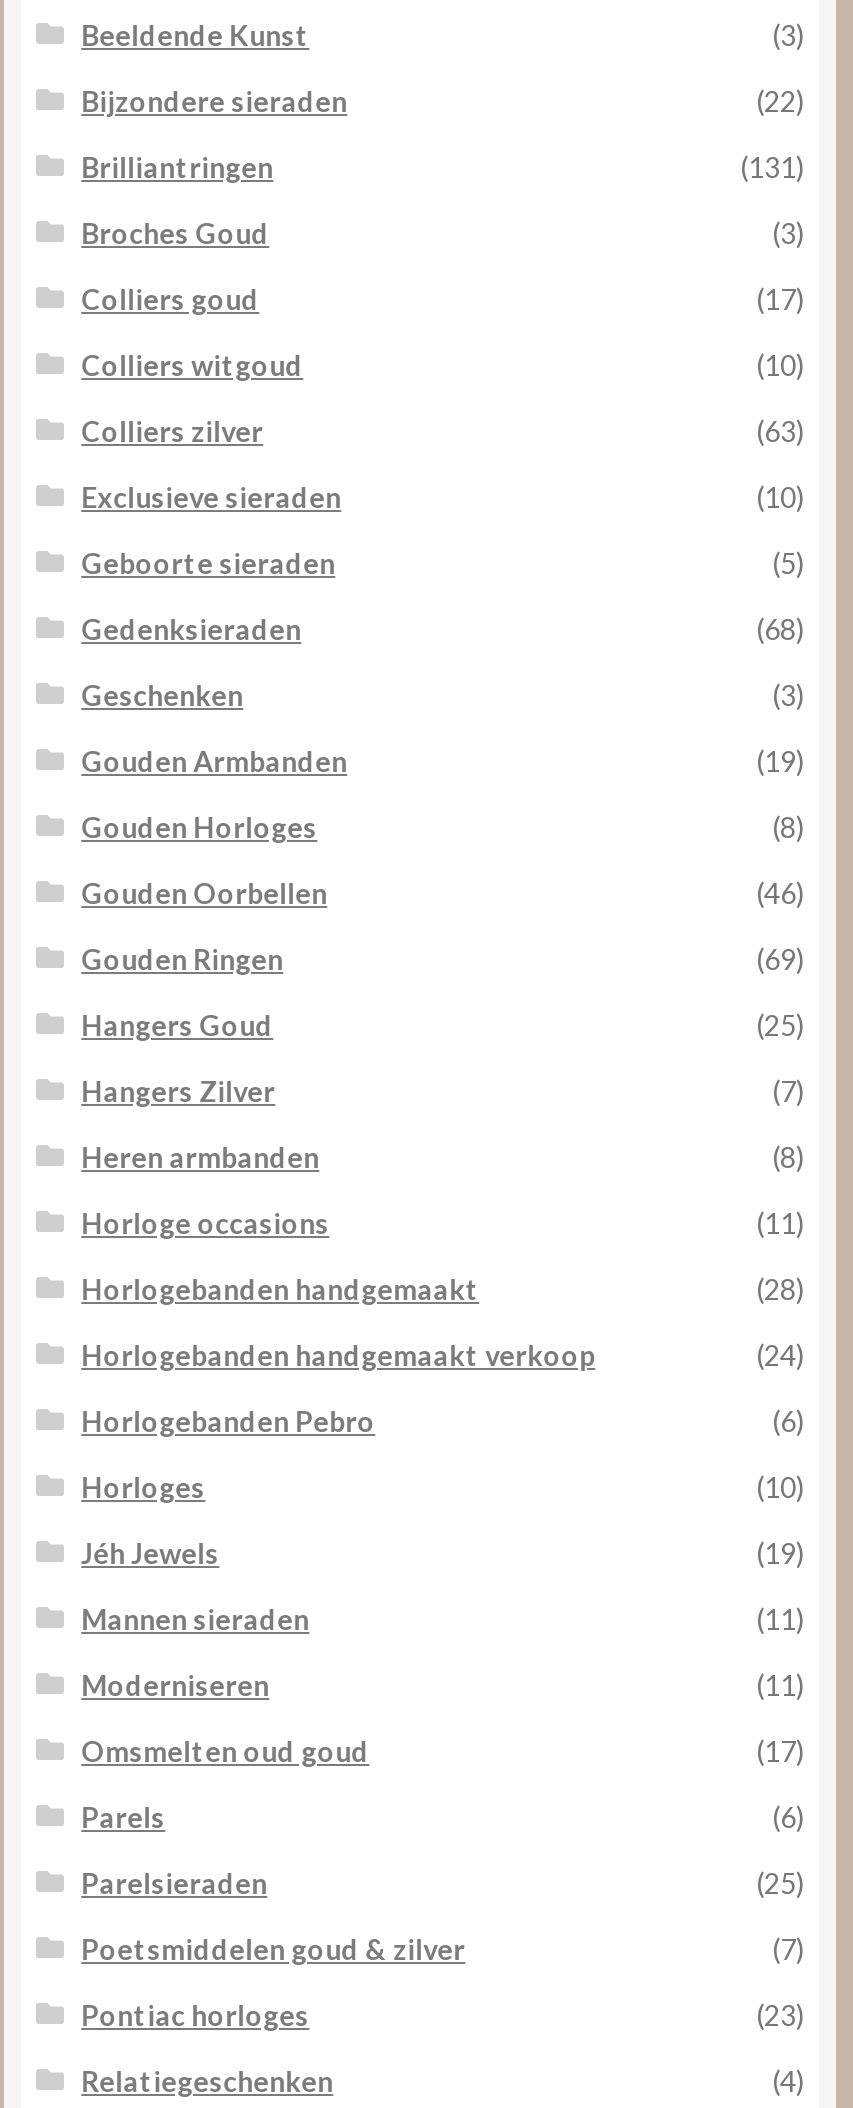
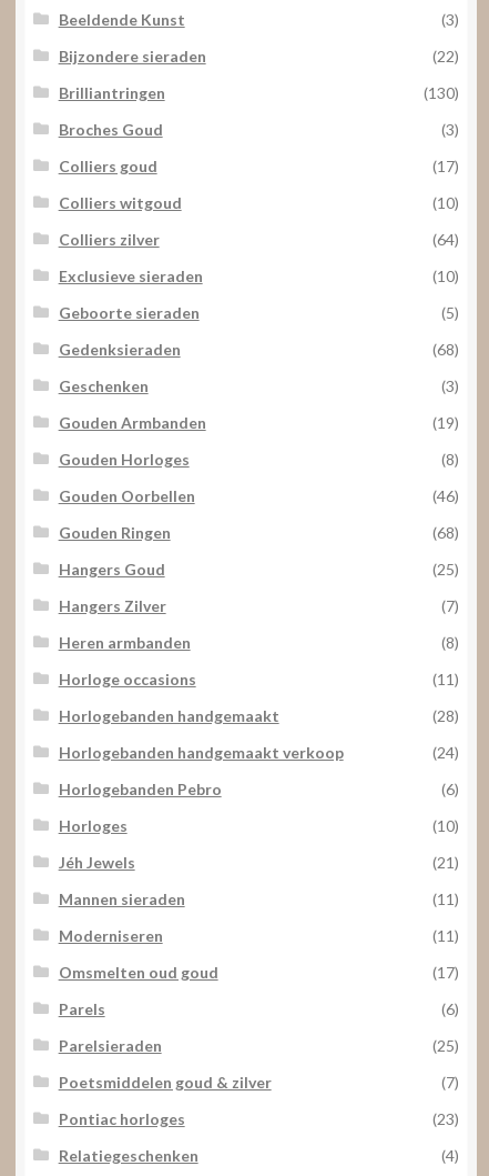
[740,151,804,185] (131) -> [424,84,459,102] (130)
[756,415,804,449] (63) -> [432,230,459,249] (64)
[756,943,804,977] (69) -> [432,523,459,542] (68)
[756,1537,804,1571] (19) -> [432,853,459,872] (21)

